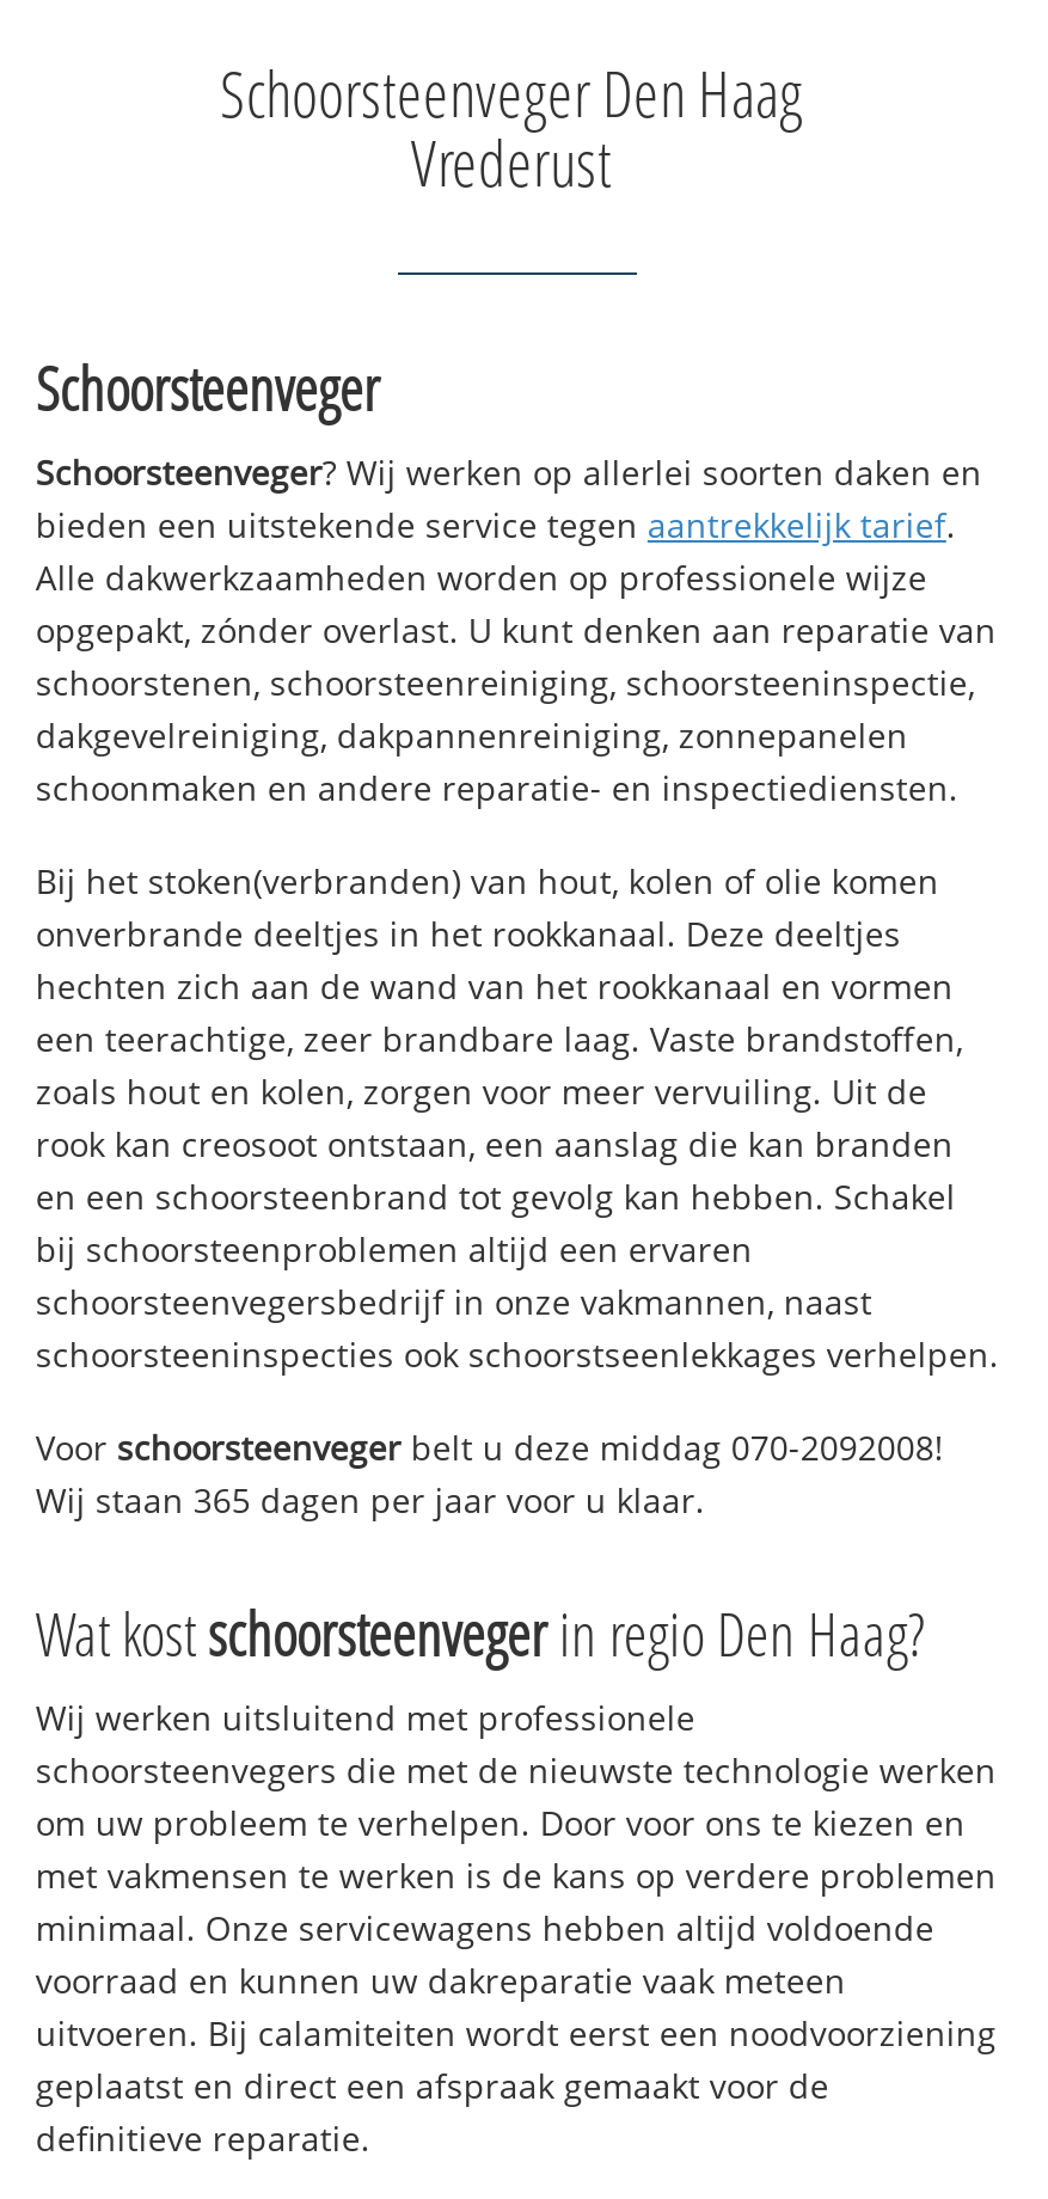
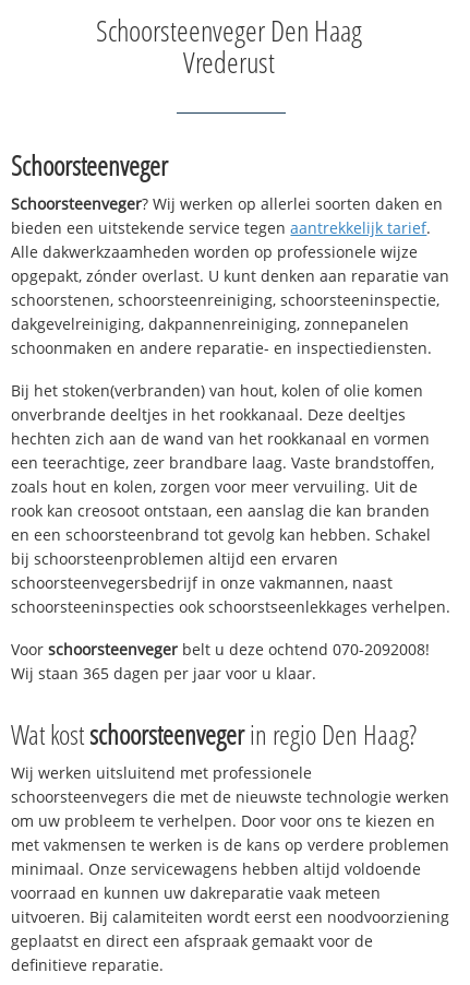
[36,1424,944,1470] Voor schoorsteenveger belt u deze middag 070-2092008! -> [11,639,430,659] Voor schoorsteenveger belt u deze ochtend 070-2092008!

